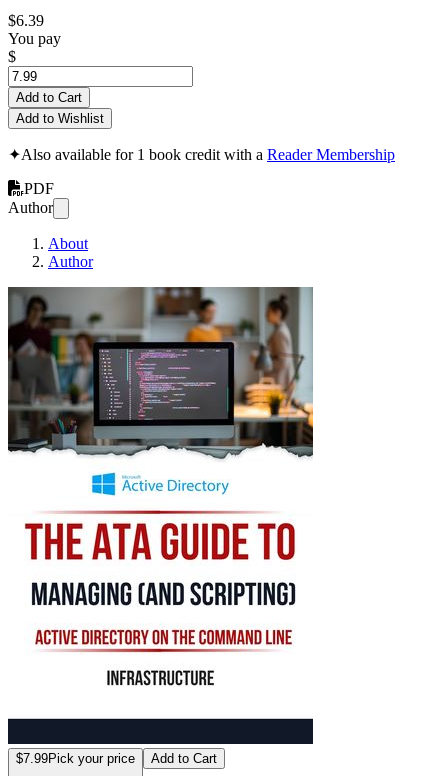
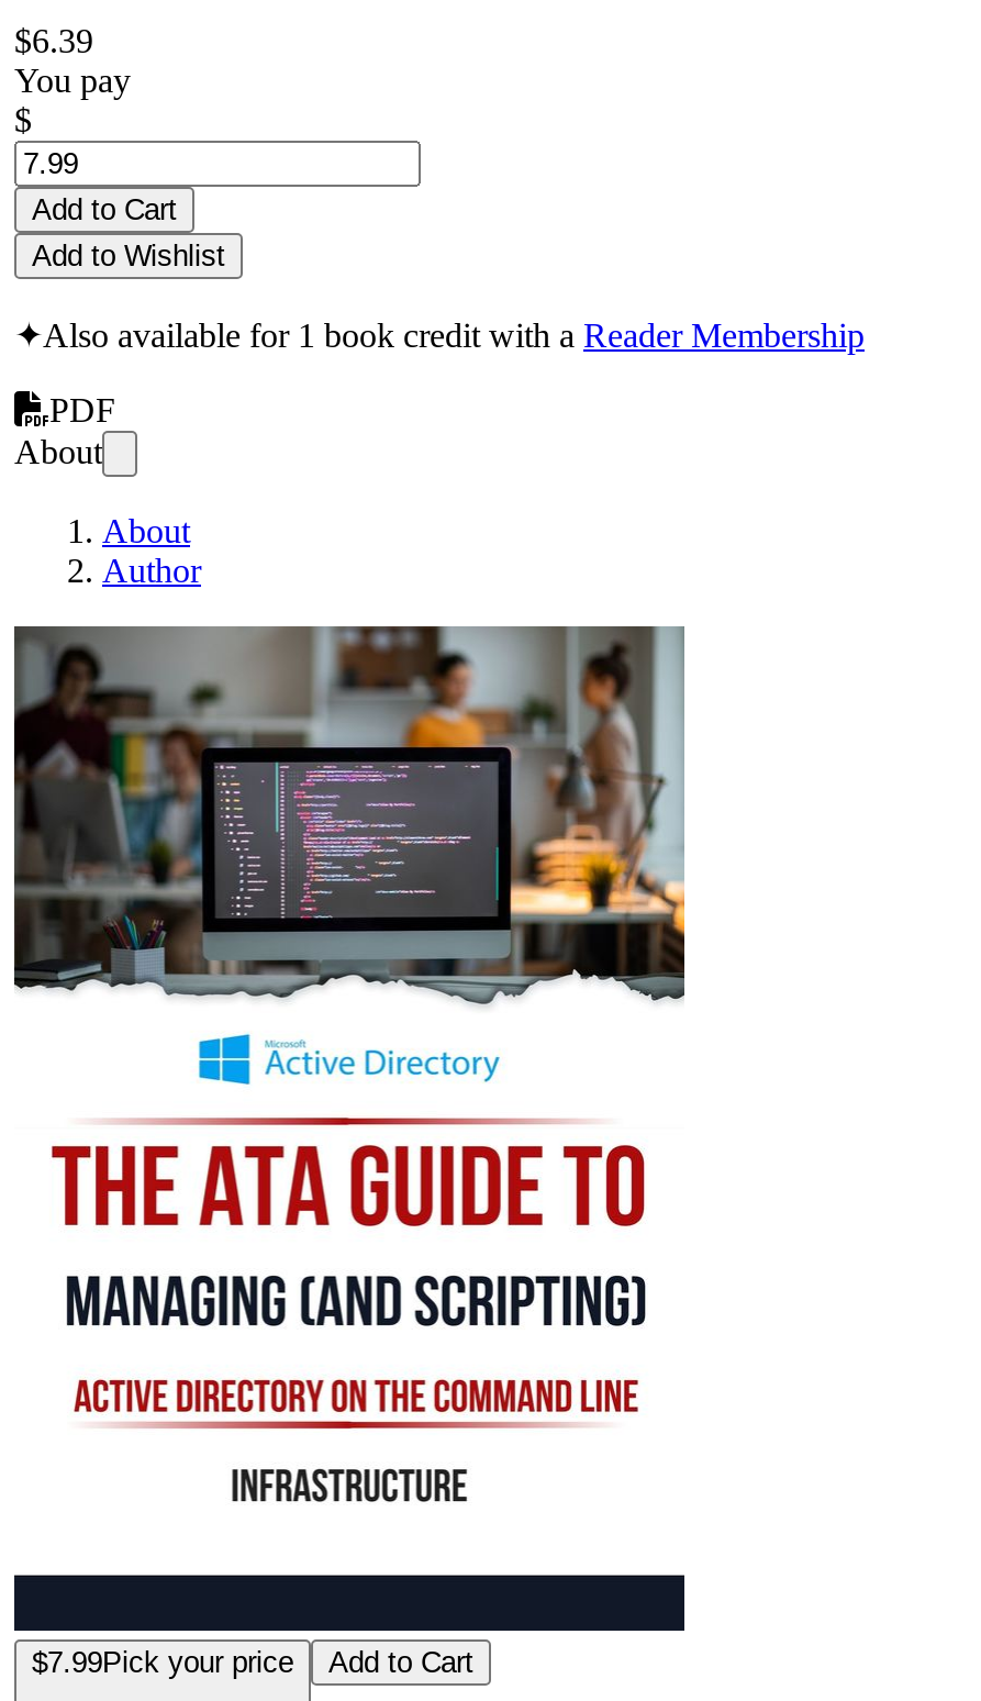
[8,199,53,216] Author -> [14,433,102,470] About

